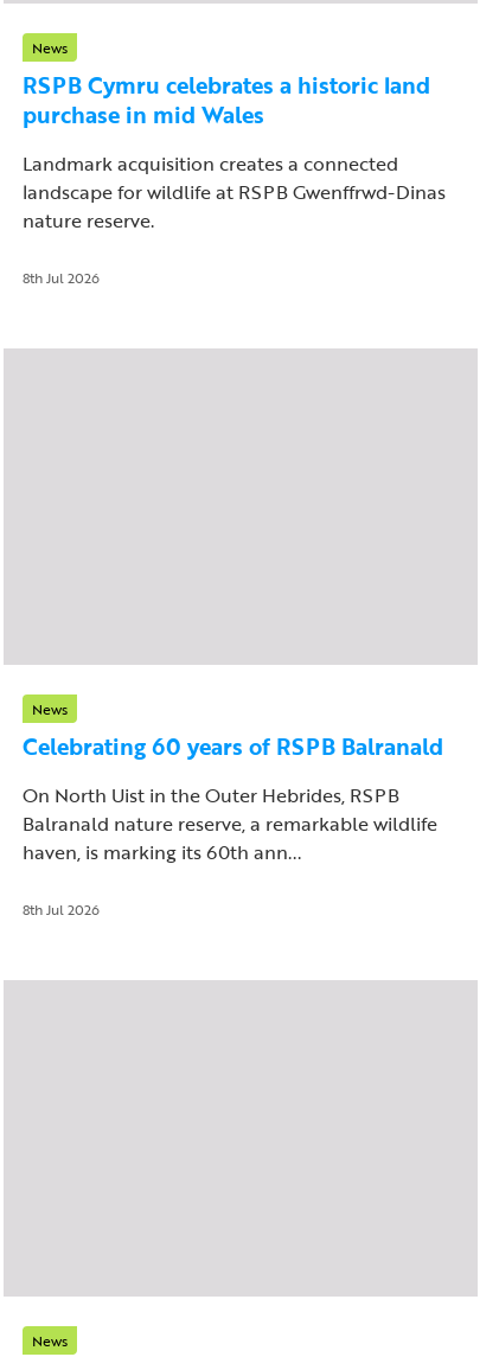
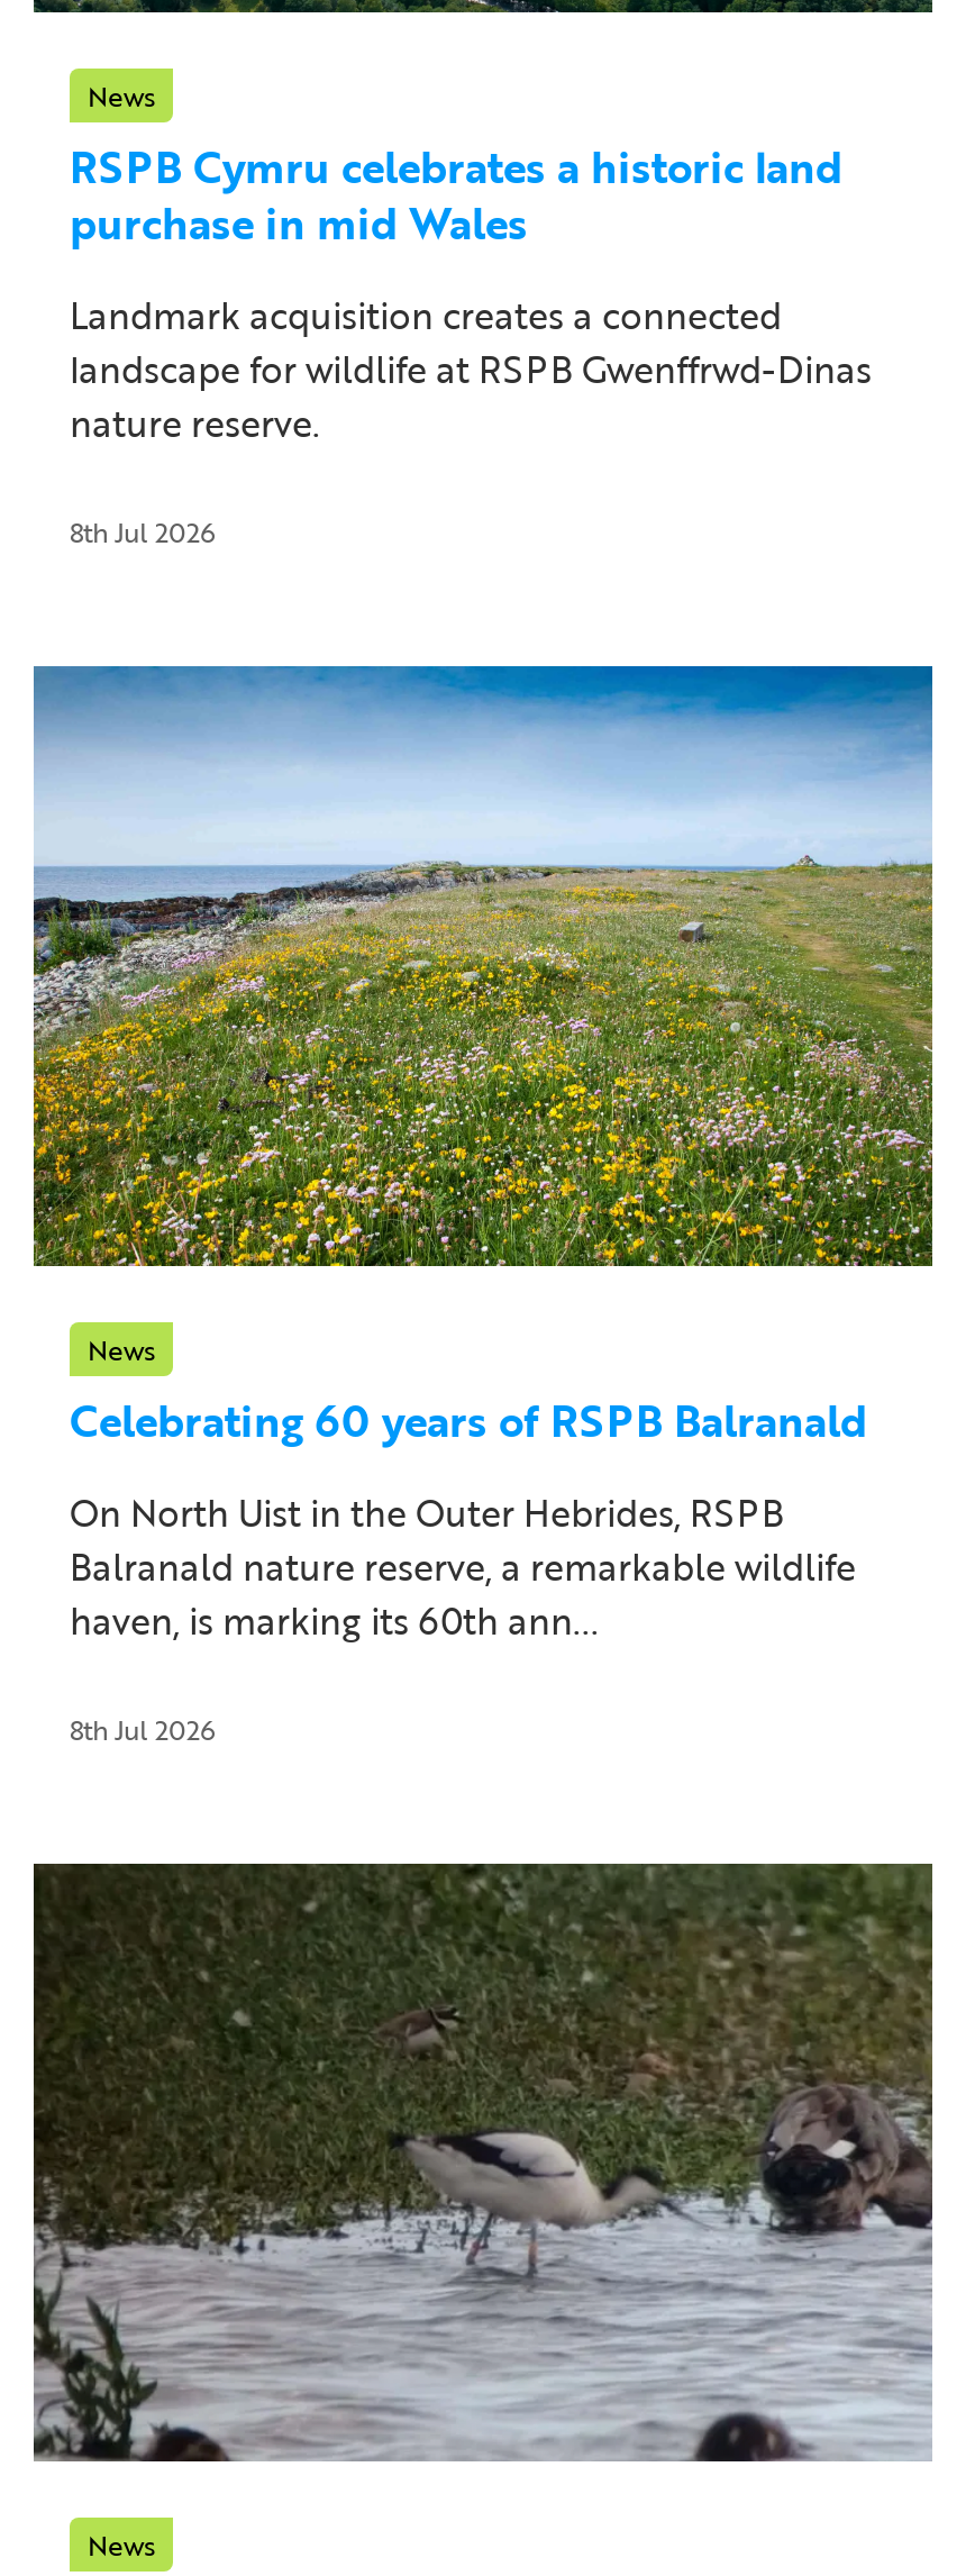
none -> [31,665,935,1269] [image]
none -> [31,1863,935,2463] [image]

